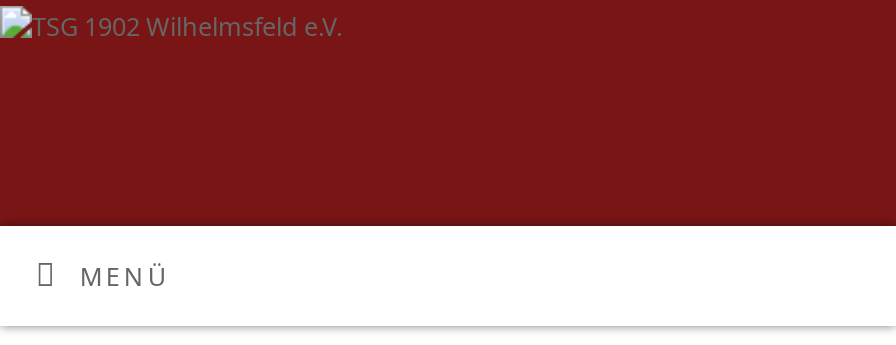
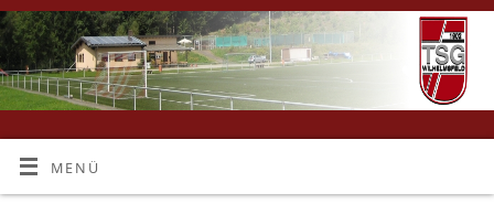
none -> [3,10,491,111] [image]

